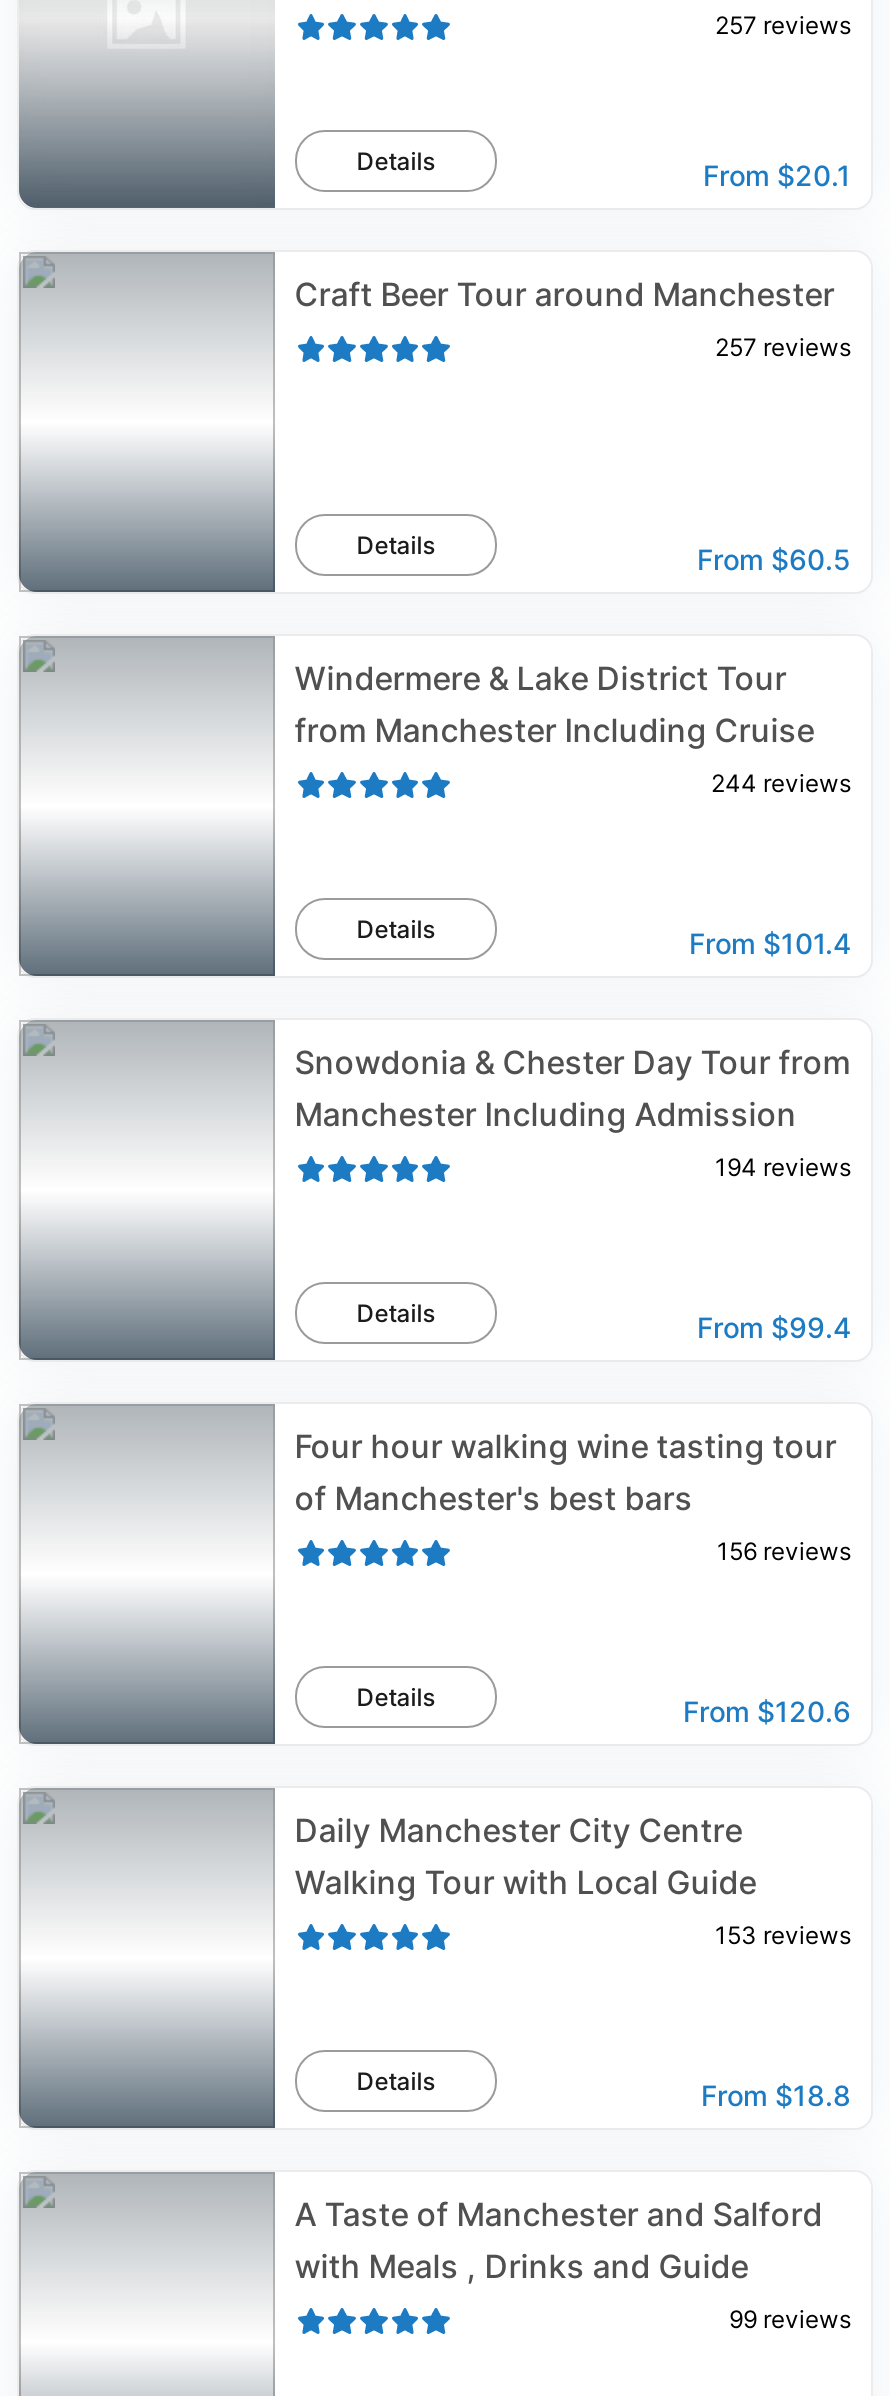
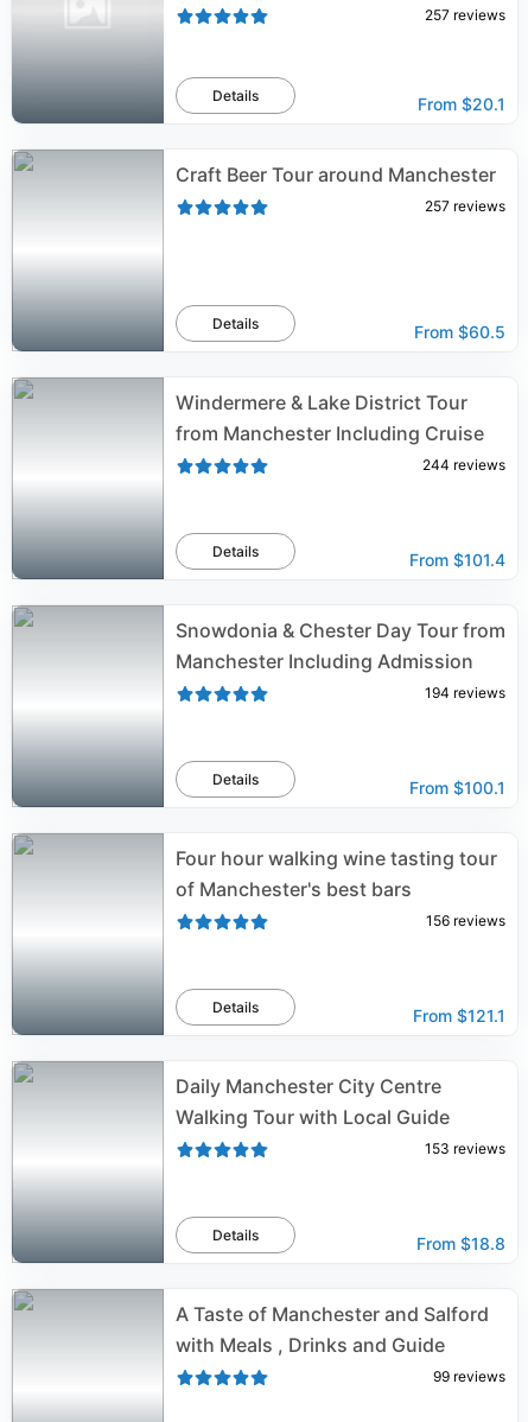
[697,1310,851,1344] From $99.4 -> [409,777,505,798] From $100.1
[683,1694,851,1728] From $120.6 -> [413,1005,505,1026] From $121.1

